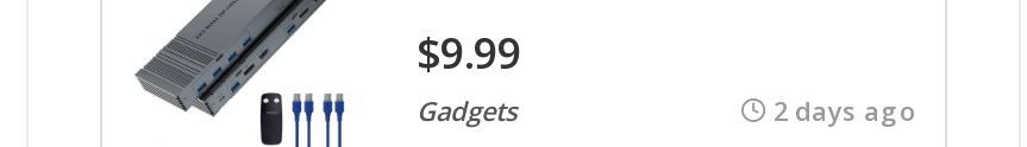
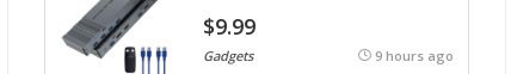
[774,92,916,128] 2 days ago -> [375,47,454,64] 9 hours ago

